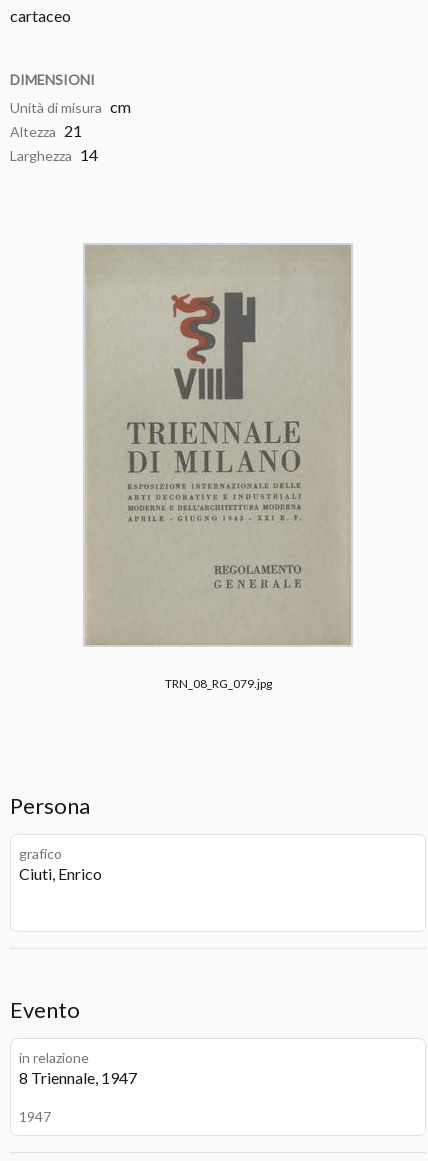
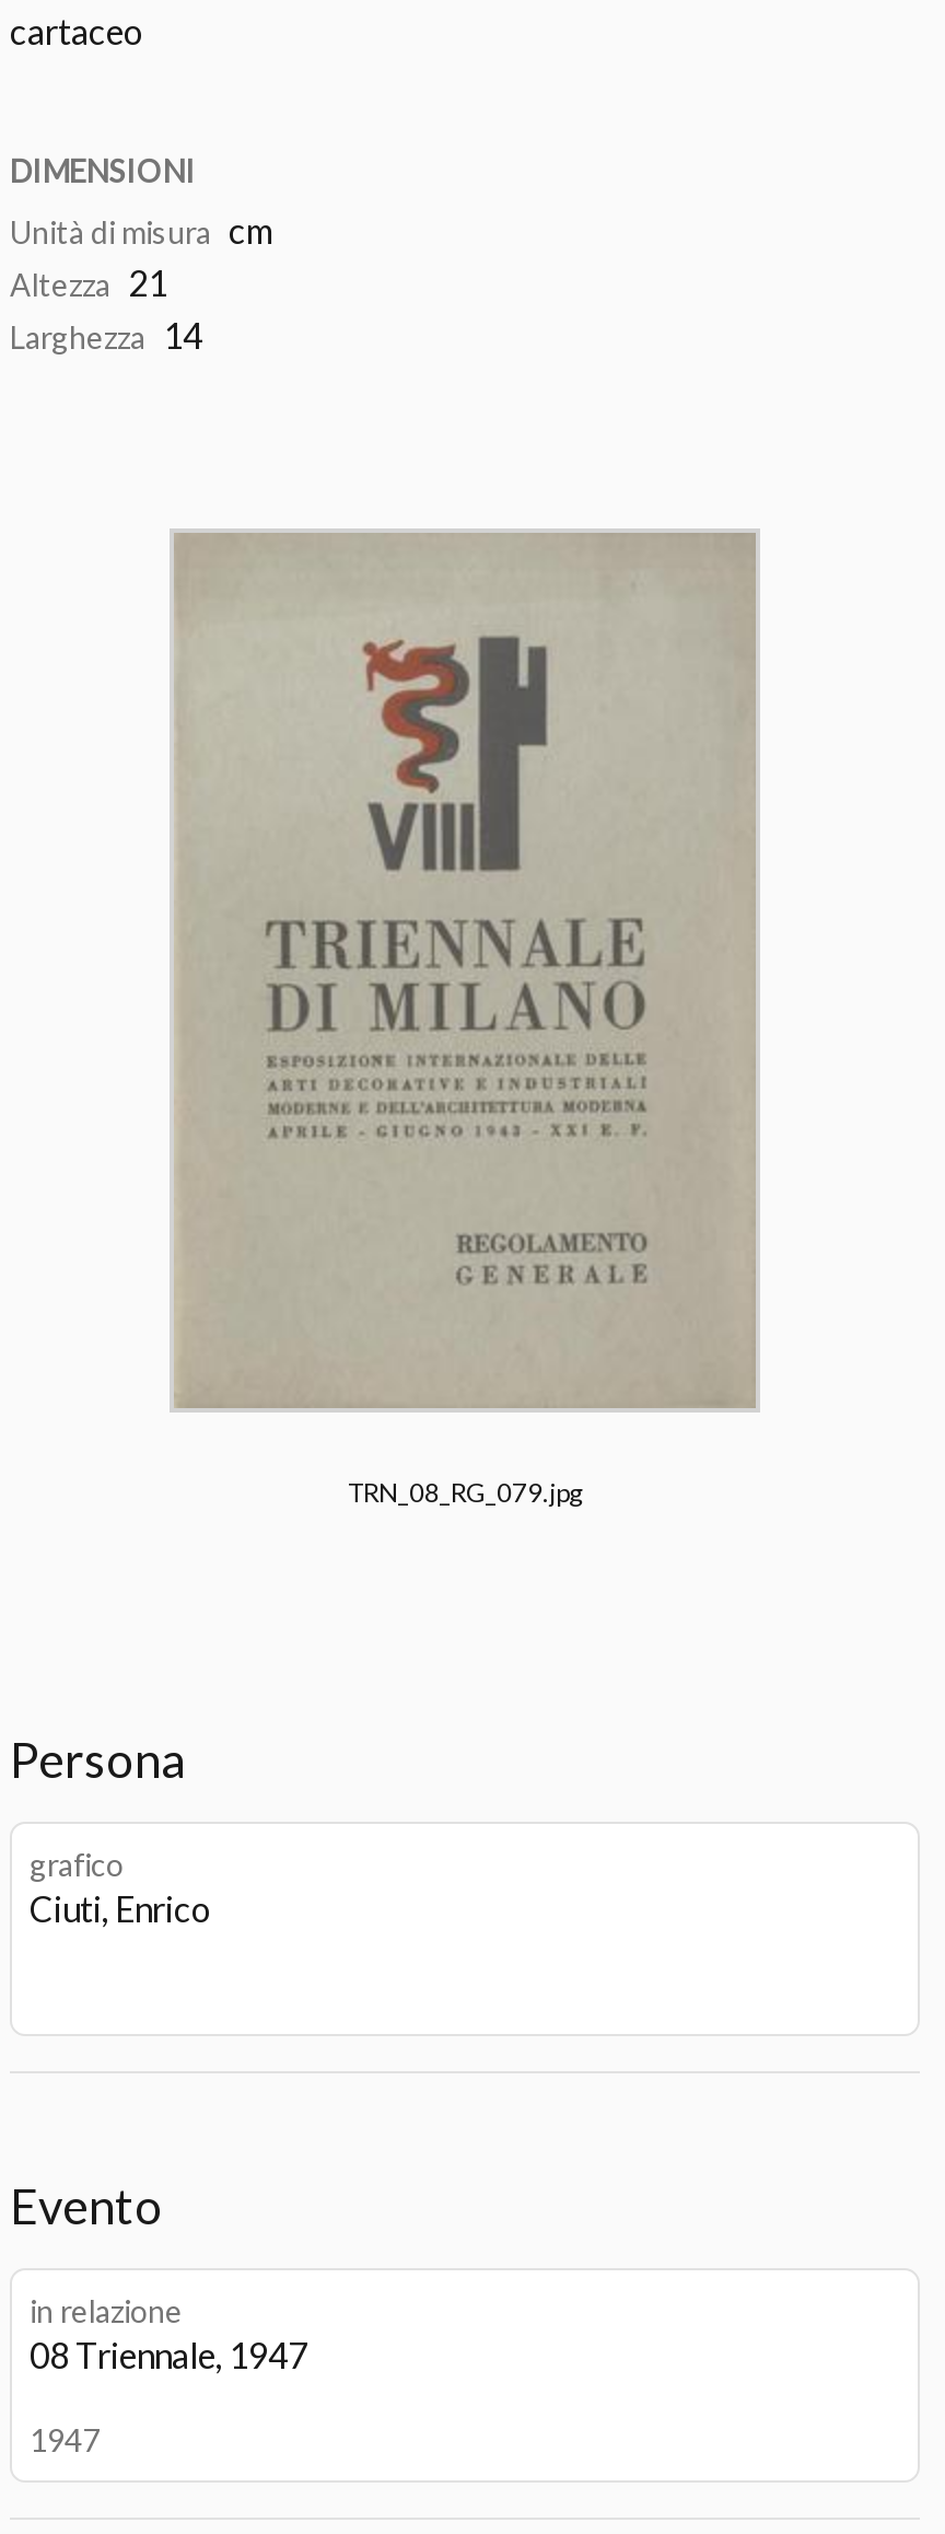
[19,1068,137,1087] 8 Triennale, 1947 -> [30,2334,307,2375] 08 Triennale, 1947

